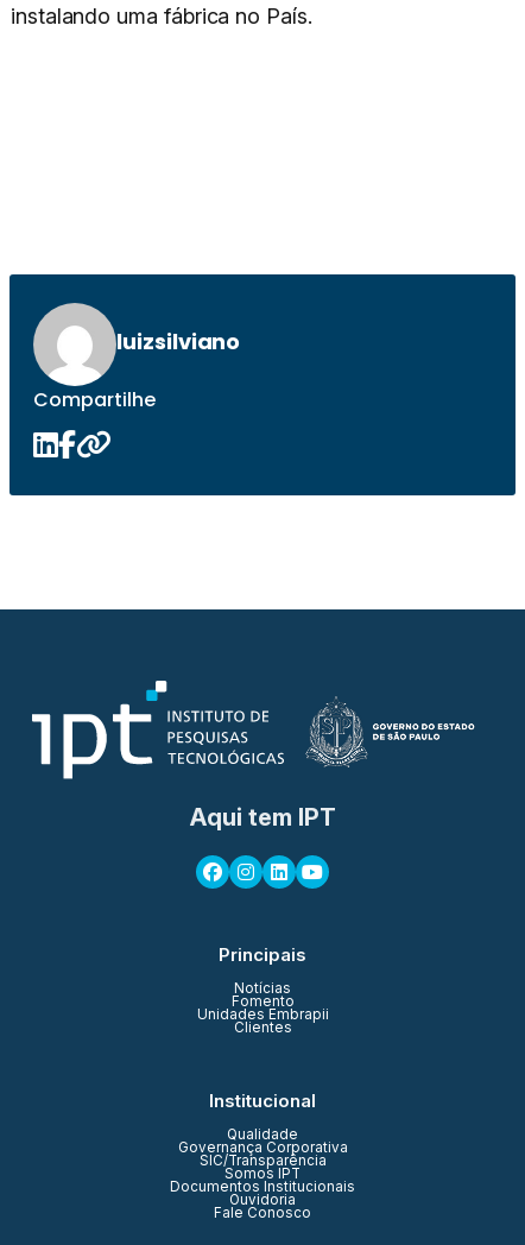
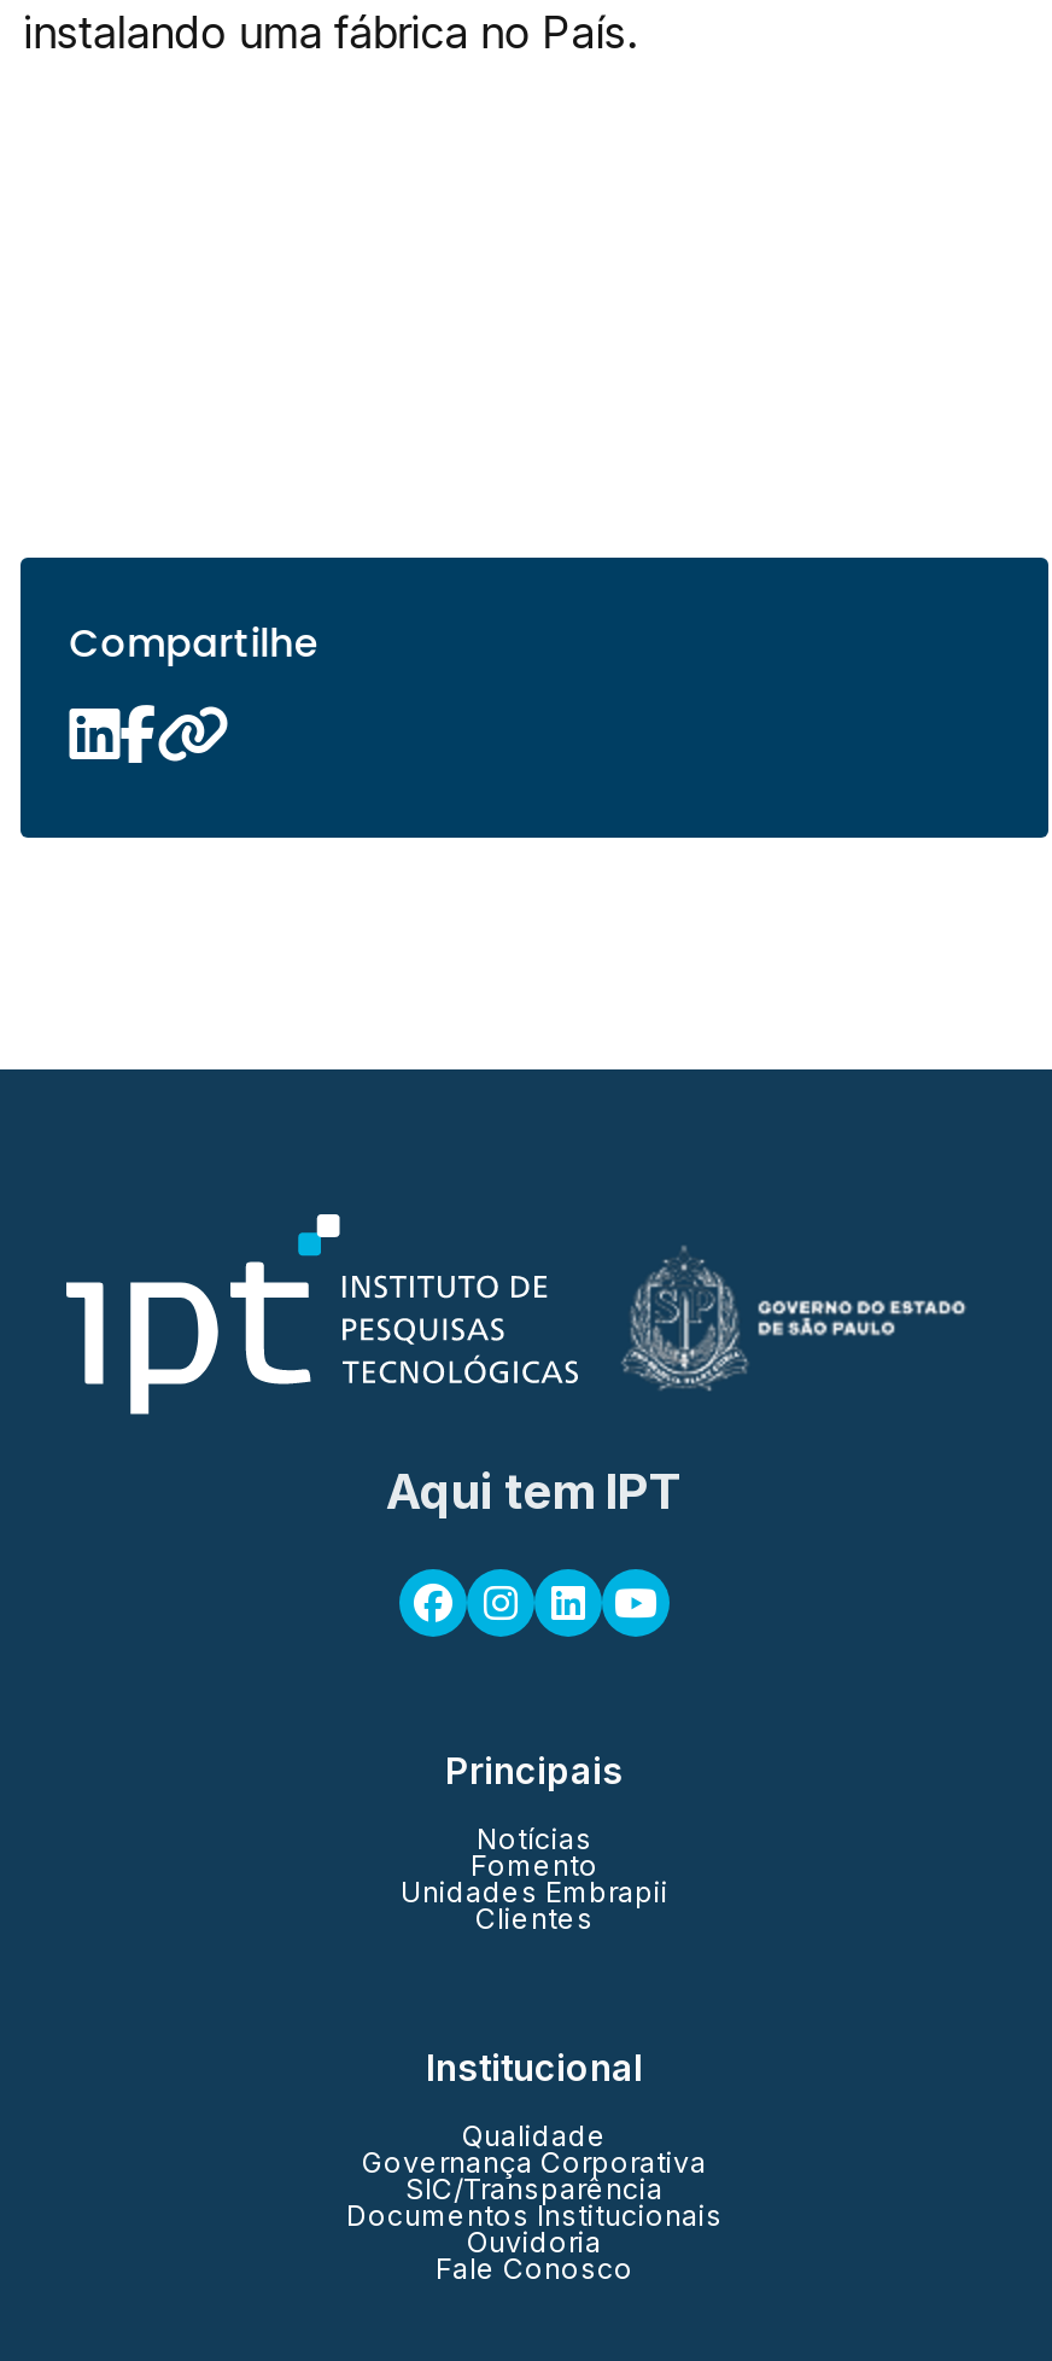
[32,302,240,384] [image] | luizsilviano -> none
[224,1166,301,1182] Somos IPT -> none

